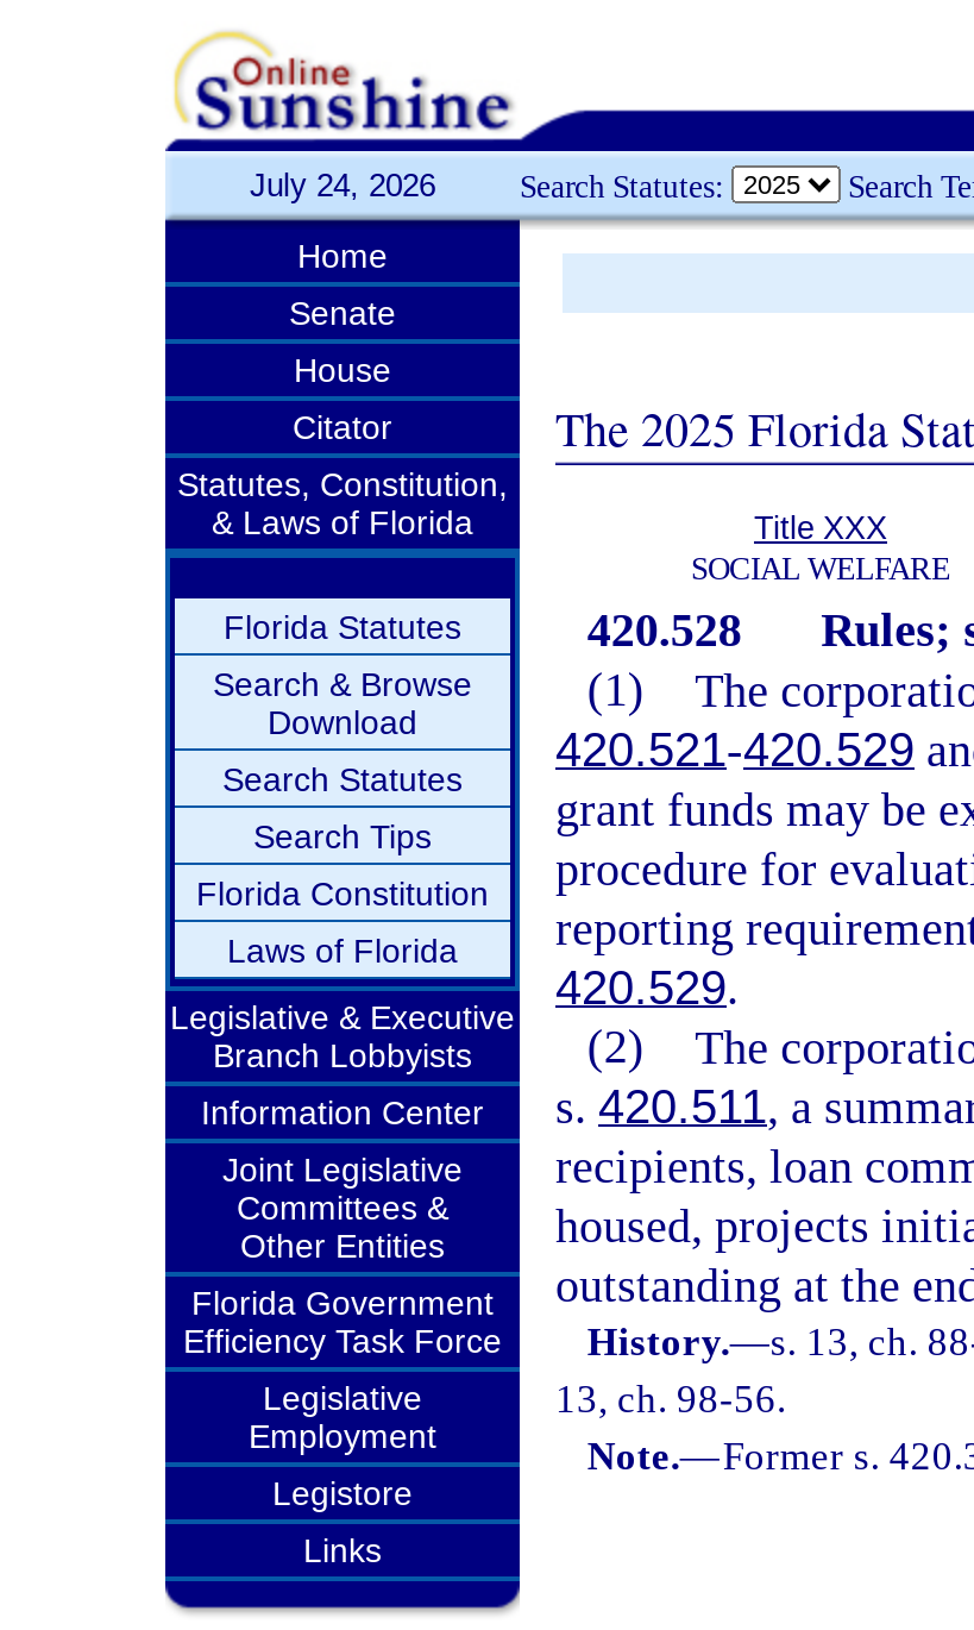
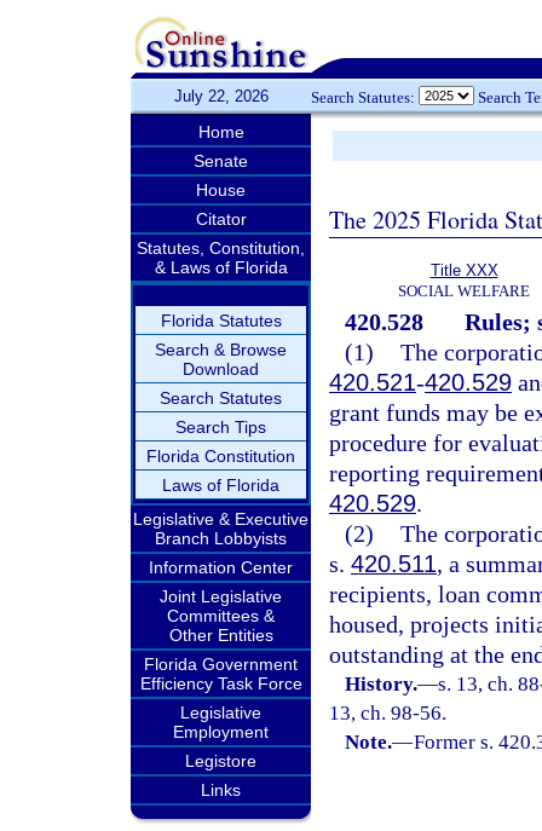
[250,168,435,203] July 24, 2026 -> [174,87,268,105] July 22, 2026

